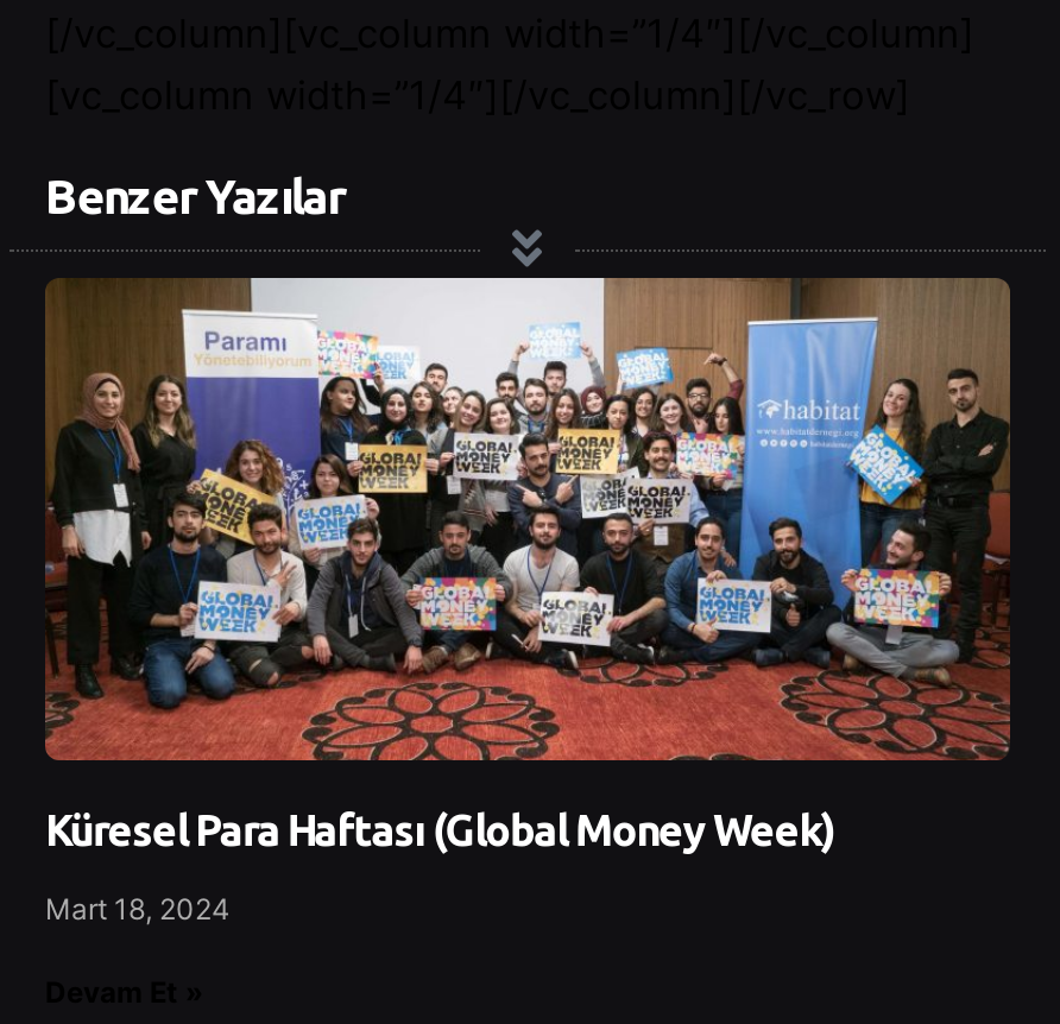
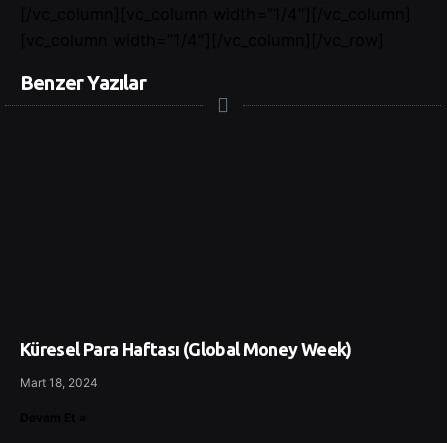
[43,230,1012,763] [image] -> none

